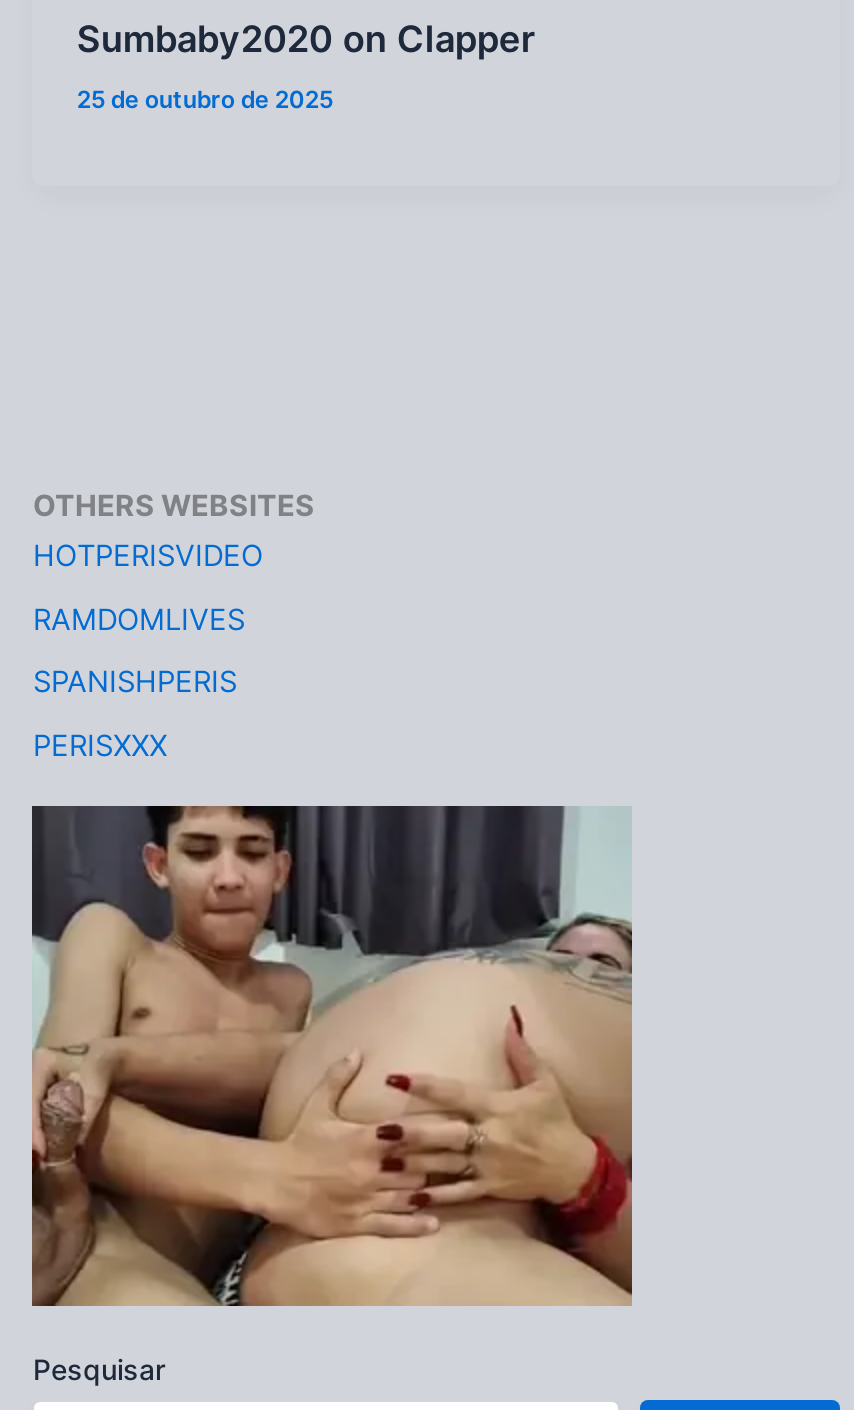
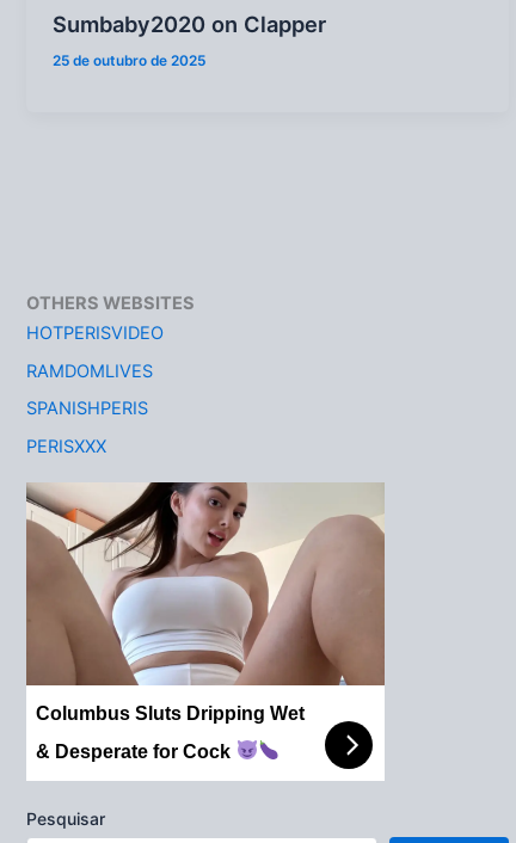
none -> [36,703,305,761] Columbus Sluts Dripping Wet | & Desperate for Cock
[30,804,634,1308] [image] -> [25,482,385,781] [image]

